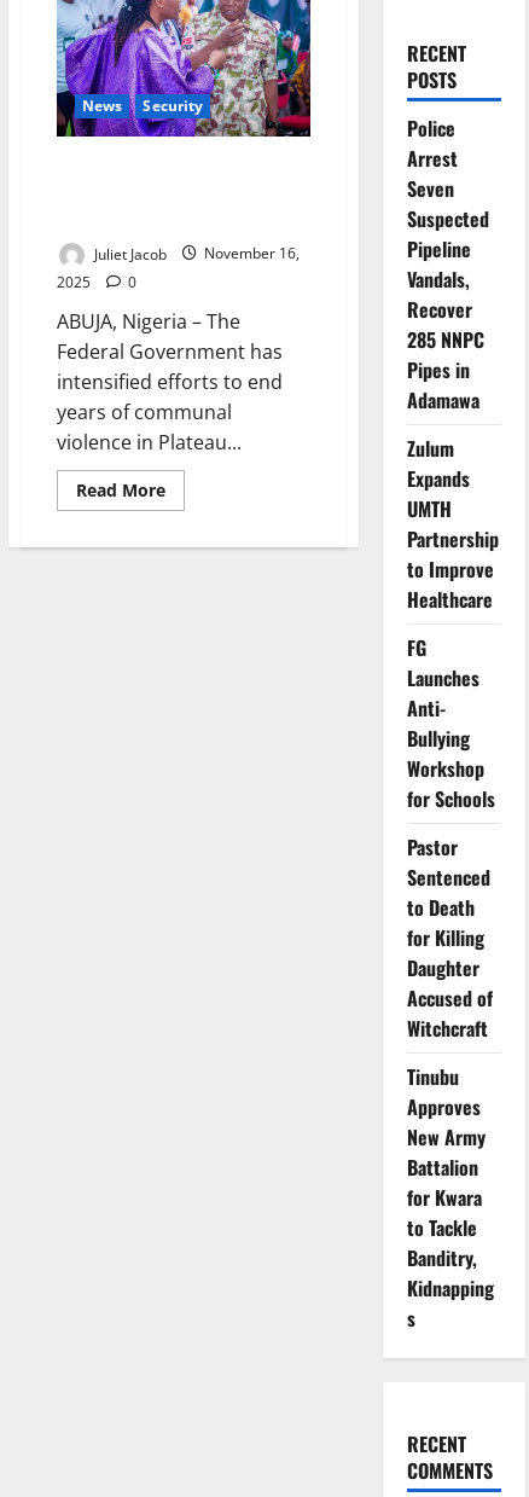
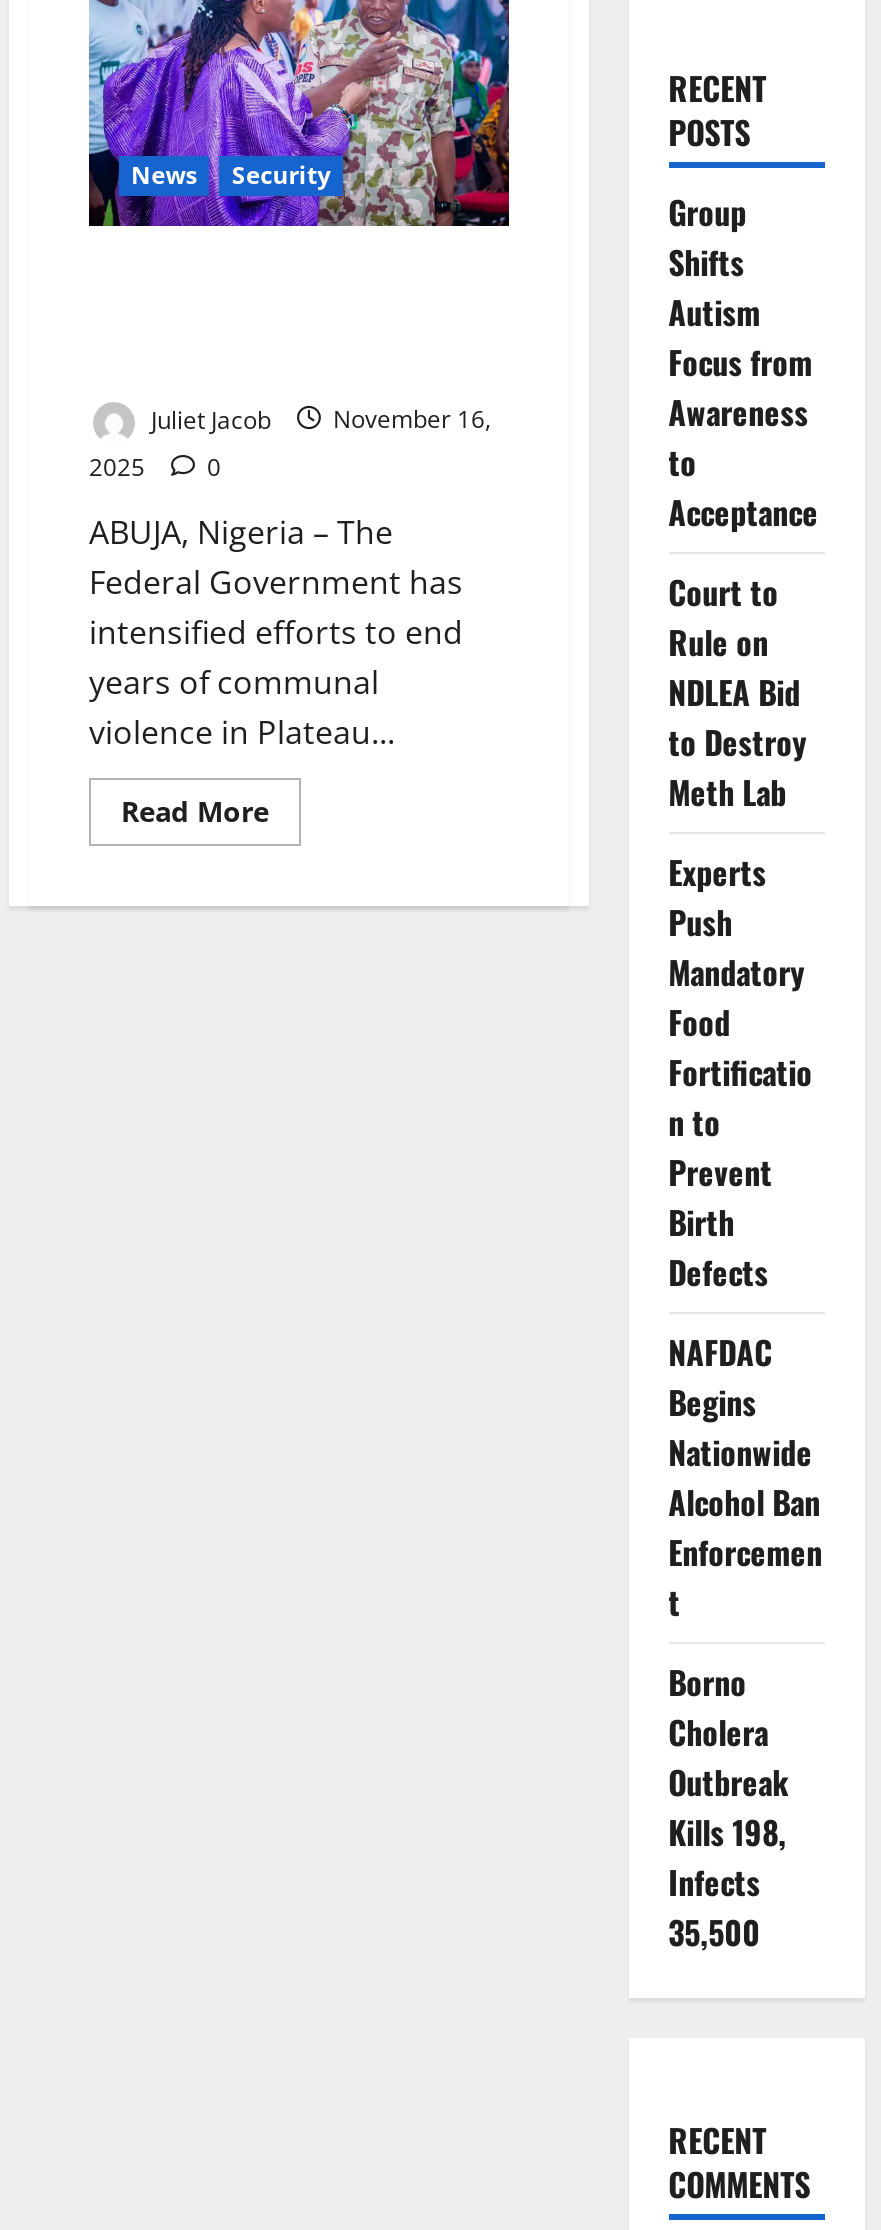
[407,114,489,414] Police | Arrest | Seven | Suspected | Pipeline | Vandals, | Recover | 285 NNPC | Pipes in | Adamawa -> [668,188,818,536] Group | Shifts | Autism | Focus from | Awareness | to | Acceptance
[407,434,498,614] Zulum | Expands | UMTH | Partnership | to Improve | Healthcare -> [668,568,806,816] Court to | Rule on | NDLEA Bid | to Destroy | Meth Lab
[407,633,495,813] FG | Launches | Anti- | Bullying | Workshop | for Schools -> [668,848,812,1296] Experts | Push | Mandatory | Food | Fortificatio | n to | Prevent | Birth | Defects
[407,832,492,1043] Pastor | Sentenced | to Death | for Killing | Daughter | Accused of | Witchcraft -> [668,1328,822,1626] NAFDAC | Begins | Nationwide | Alcohol Ban | Enforcemen | t
[407,1062,493,1333] Tinubu | Approves | New Army | Battalion | for Kwara | to Tackle | Banditry, | Kidnapping | s -> [668,1658,788,1956] Borno | Cholera | Outbreak | Kills 198, | Infects | 35,500

